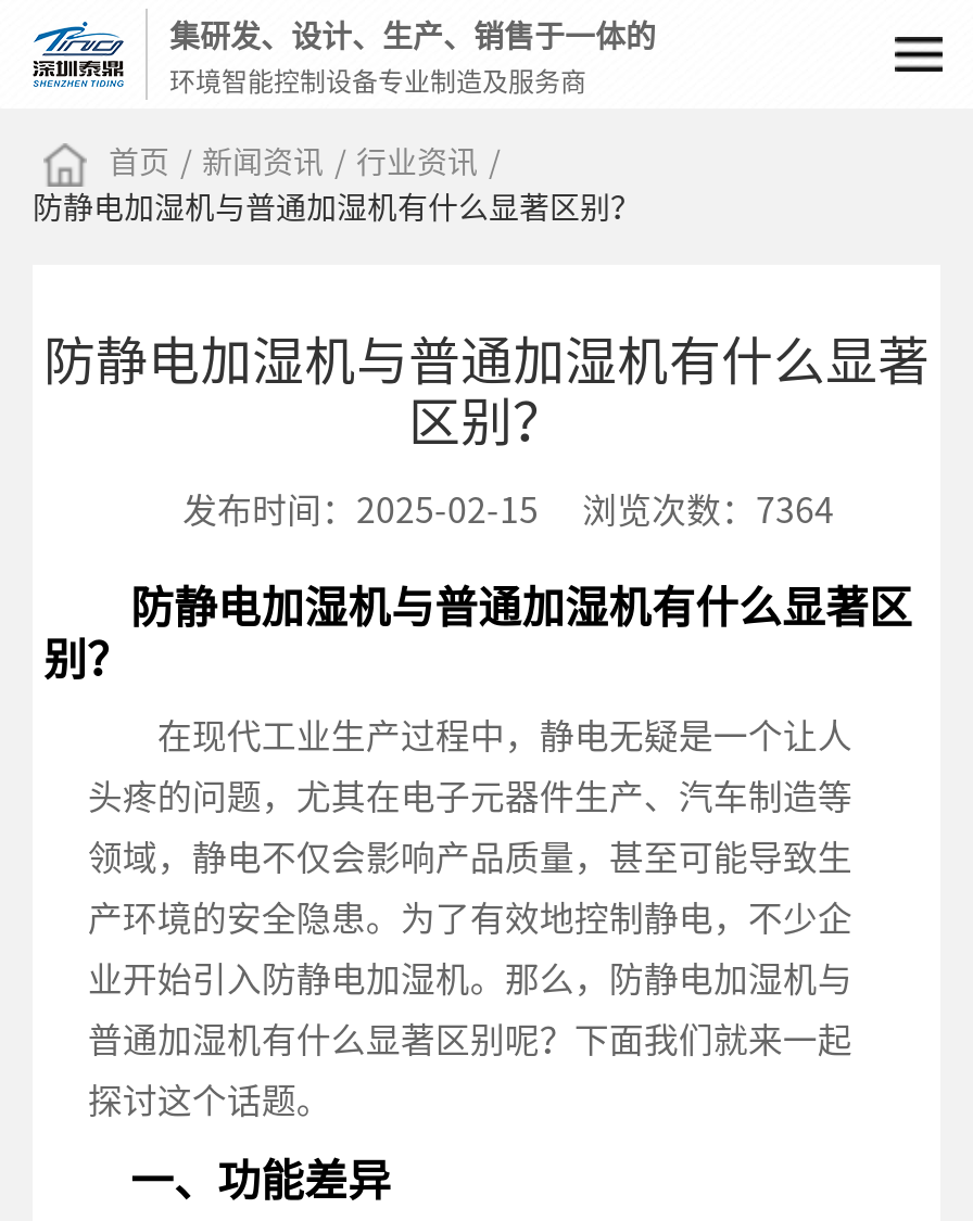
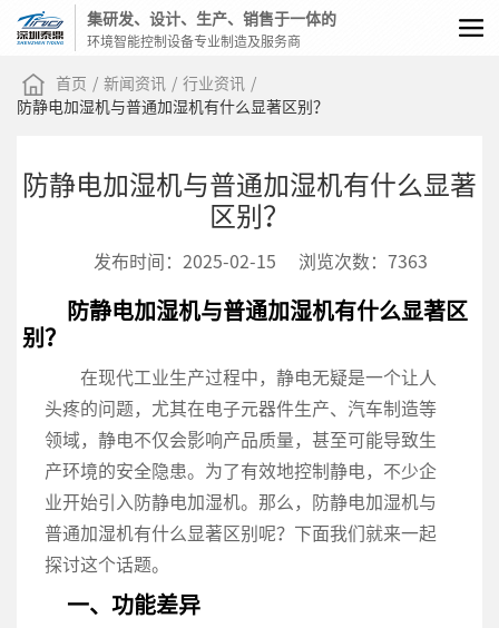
[182,493,834,528] 发布时间：2025-02-15 浏览次数：7364 -> [94,253,428,271] 发布时间：2025-02-15 浏览次数：7363

